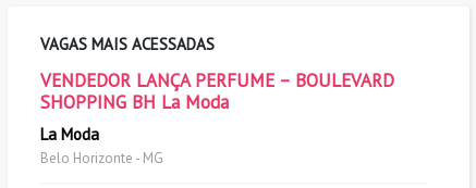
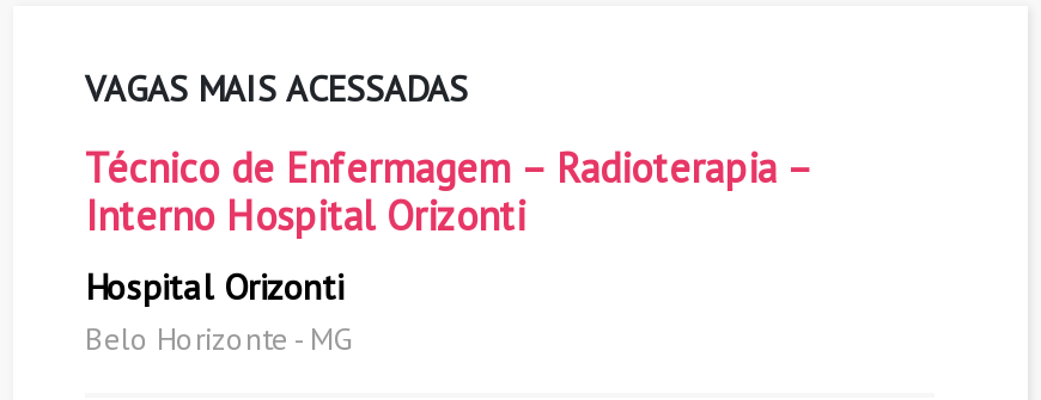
[40,68,394,145] VENDEDOR LANÇA PERFUME – BOULEVARD | SHOPPING BH La Moda | La Moda -> [85,142,810,309] Técnico de Enfermagem – Radioterapia – | Interno Hospital Orizonti | Hospital Orizonti

